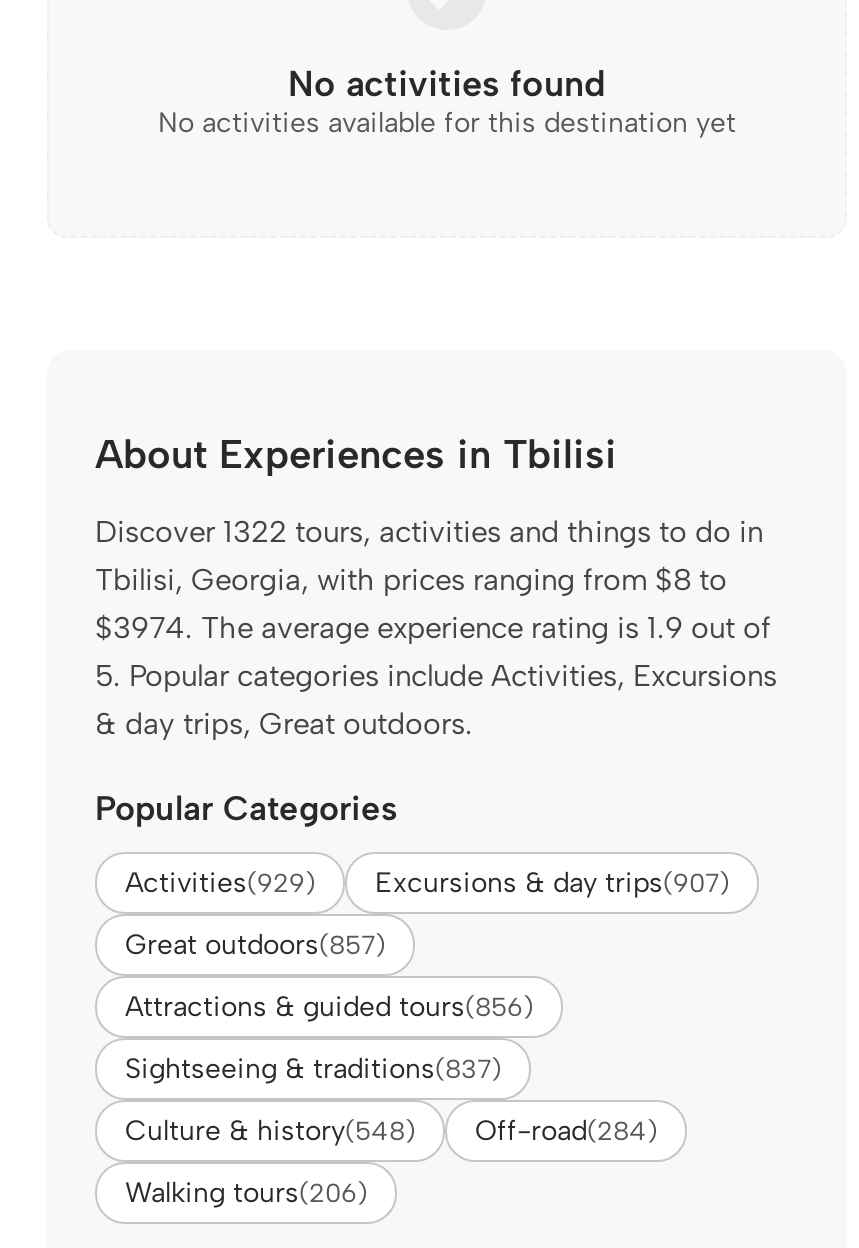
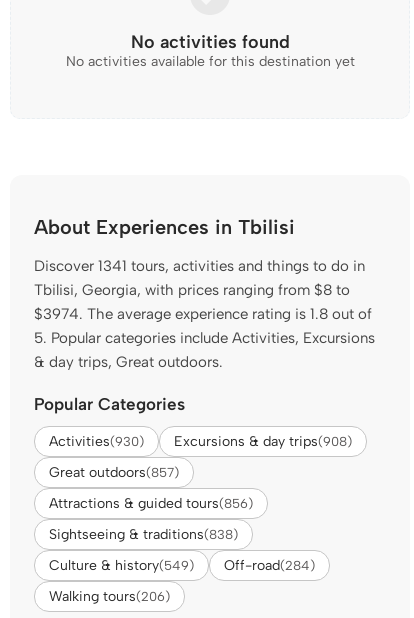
[95,515,763,551] Discover 1322 tours, activities and things to do in -> [34,257,365,275] Discover 1341 tours, activities and things to do in
[95,611,771,647] $3974. The average experience rating is 1.9 out of -> [34,305,372,323] $3974. The average experience rating is 1.8 out of
[125,867,315,901] Activities(929) -> [49,433,144,450] Activities(930)
[375,867,729,901] Excursions & day trips(907) -> [174,433,352,450] Excursions & day trips(908)
[125,1053,501,1087] Sightseeing & traditions(837) -> [49,526,238,543] Sightseeing & traditions(838)
[125,1115,415,1149] Culture & history(548) -> [49,557,194,574] Culture & history(549)

